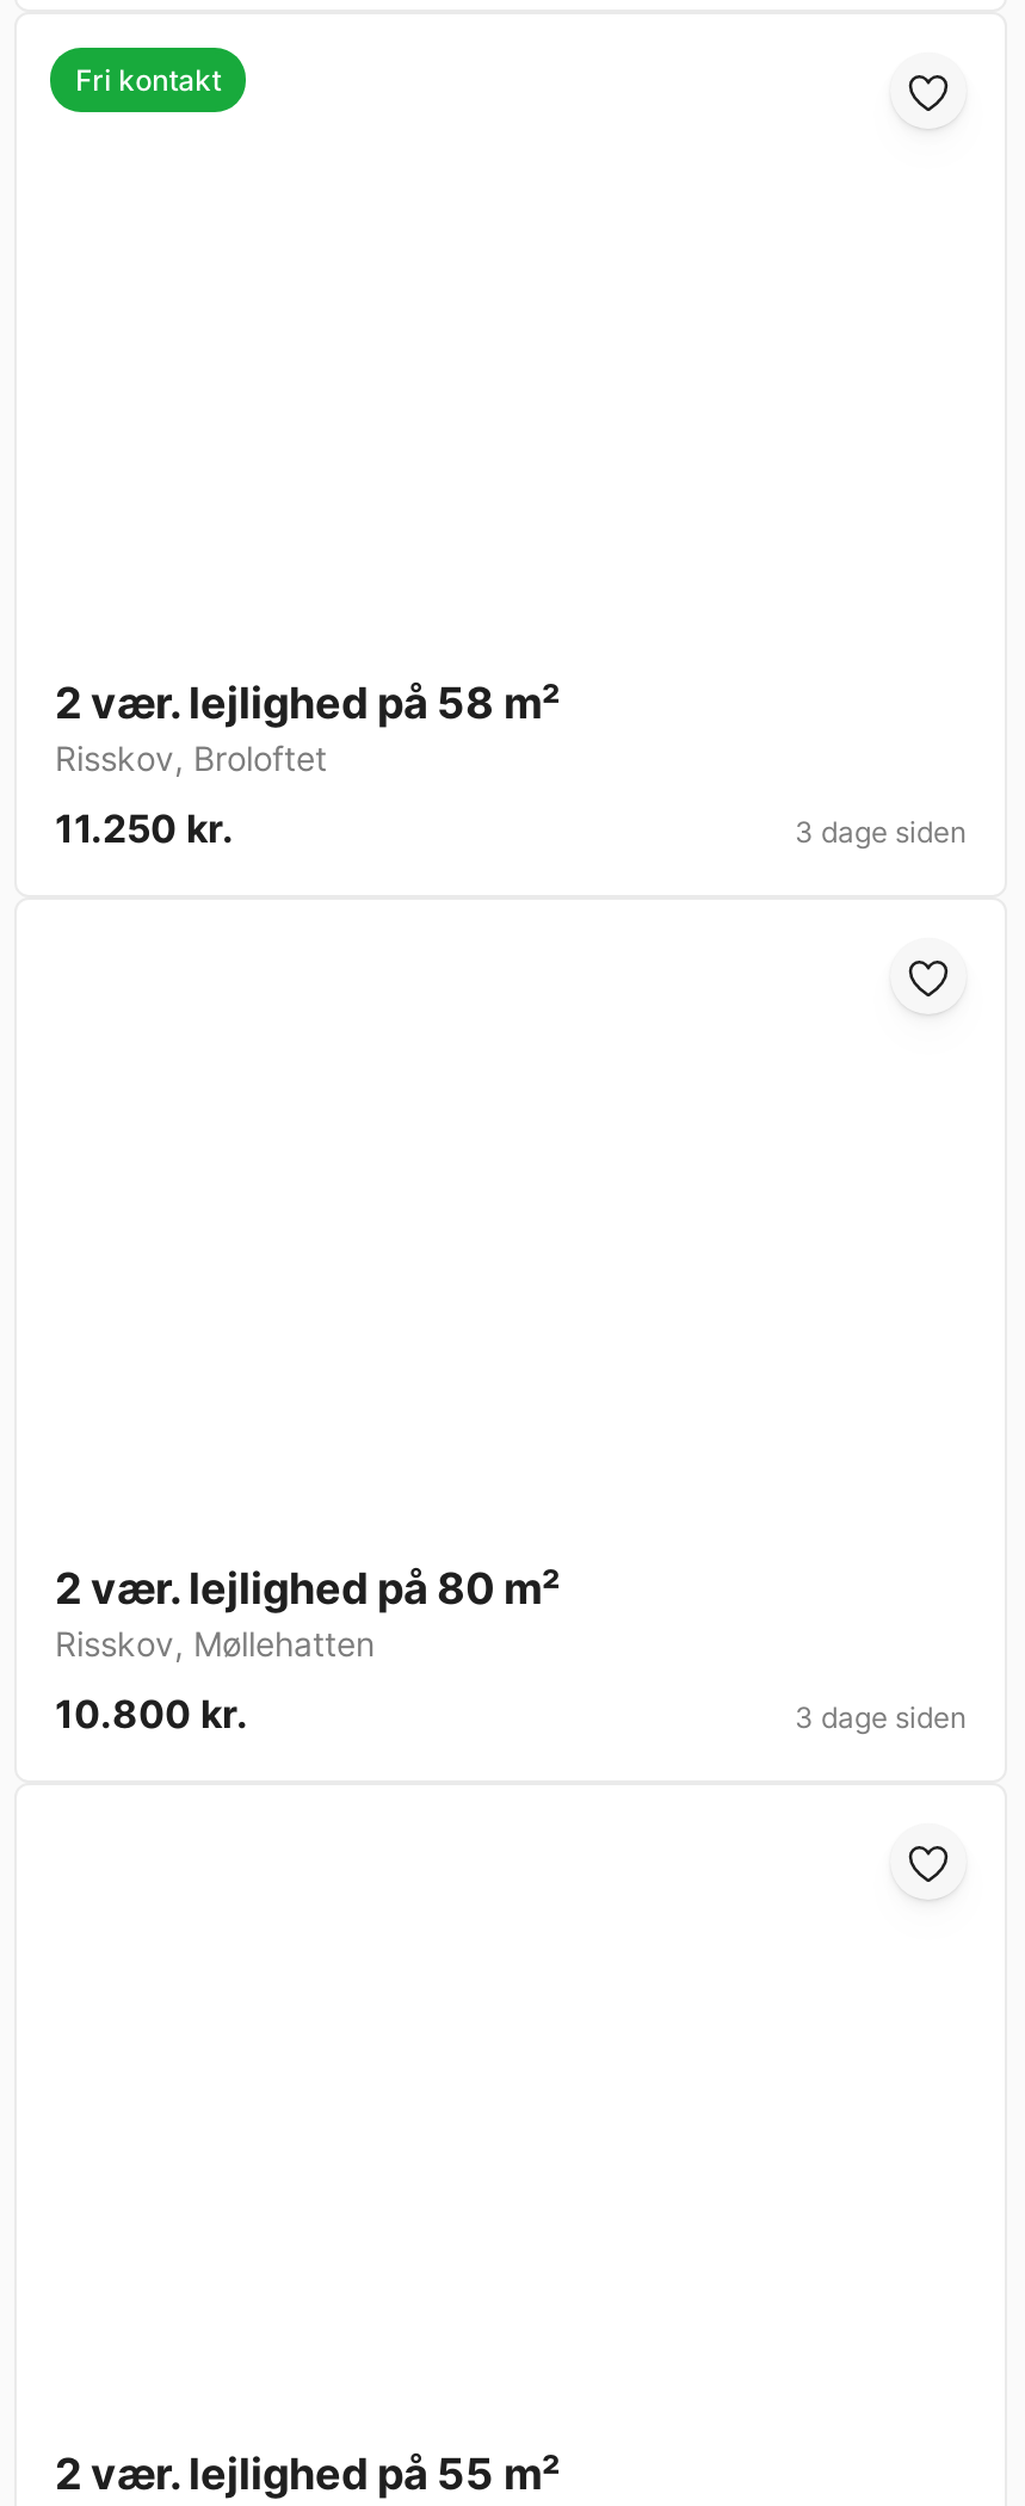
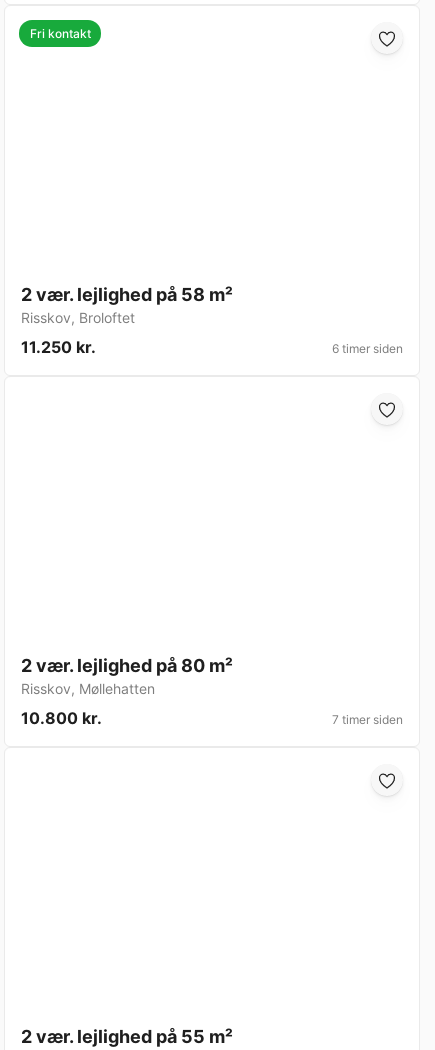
[795,815,967,851] 3 dage siden -> [332,341,403,356] 6 timer siden
[795,1700,967,1736] 3 dage siden -> [332,712,403,727] 7 timer siden

